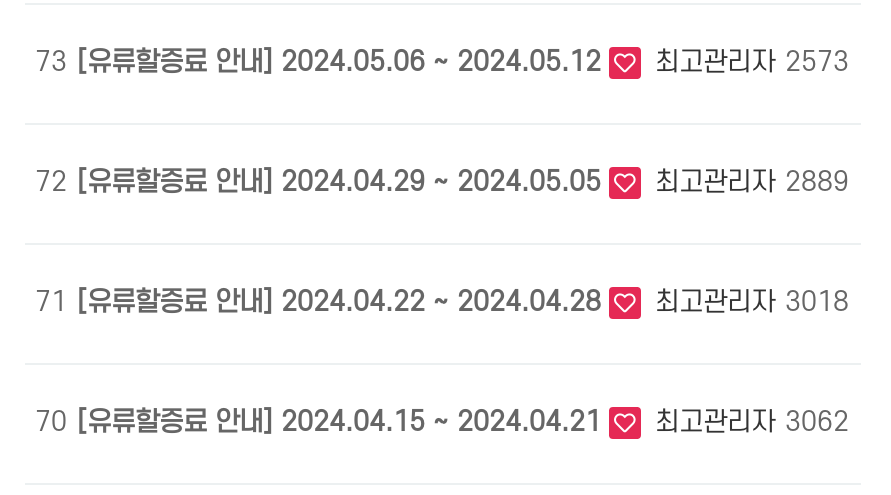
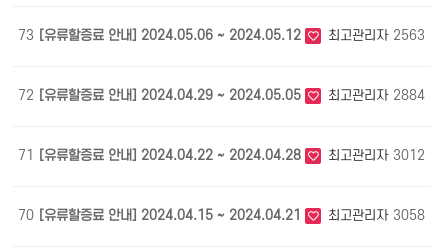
[655,47,849,77] 최고관리자 2573 -> [328,28,425,43] 최고관리자 2563
[655,167,849,197] 최고관리자 2889 -> [328,88,425,103] 최고관리자 2884
[655,287,849,317] 최고관리자 3018 -> [328,148,425,163] 최고관리자 3012
[655,407,849,437] 최고관리자 3062 -> [328,208,425,223] 최고관리자 3058

